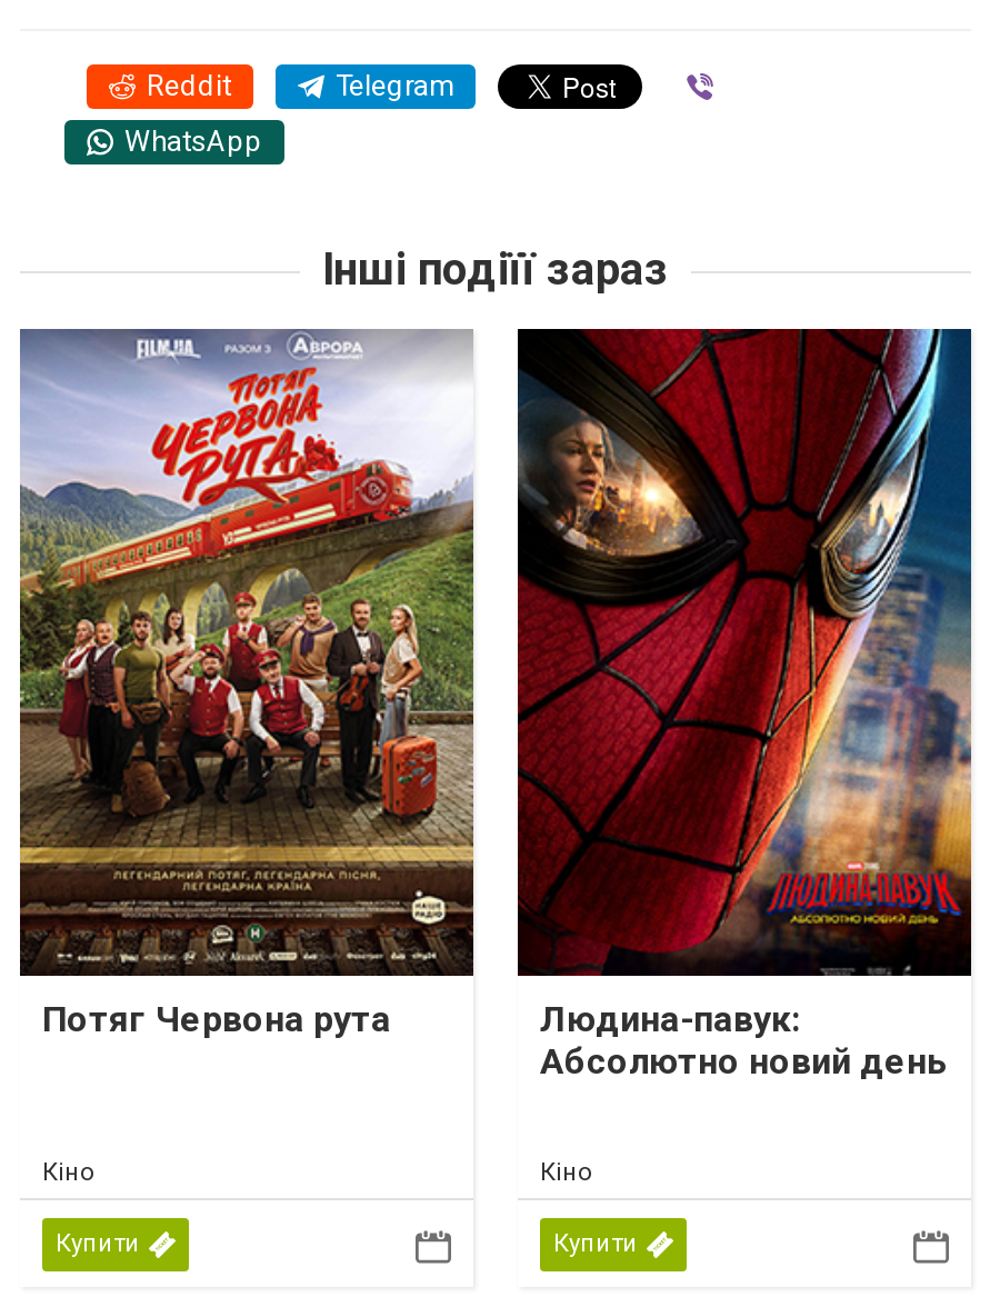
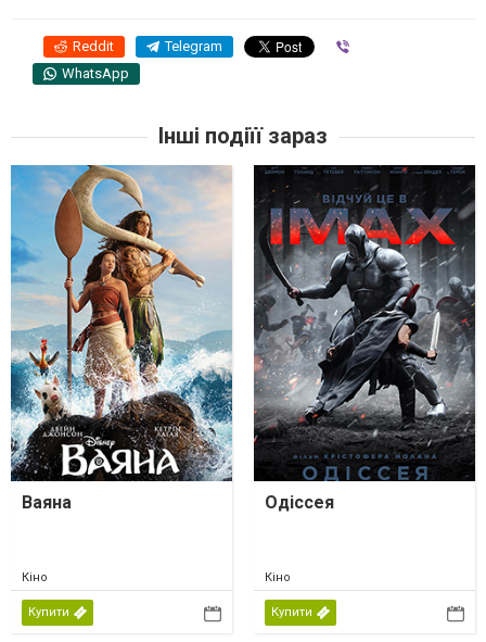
[18,329,476,1039] [image] | Потяг Червона рута -> [10,164,233,512] [image] | Ваяна
[516,327,973,1082] [image] | Людина-павук: | Абсолютно новий день -> [253,164,476,512] [image] | Одіссея

